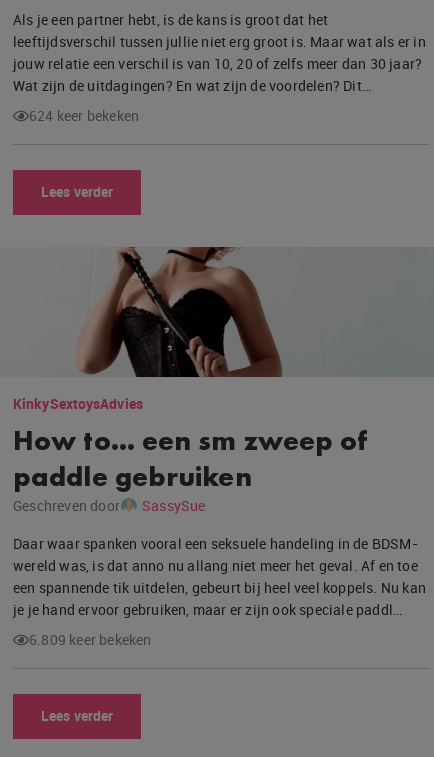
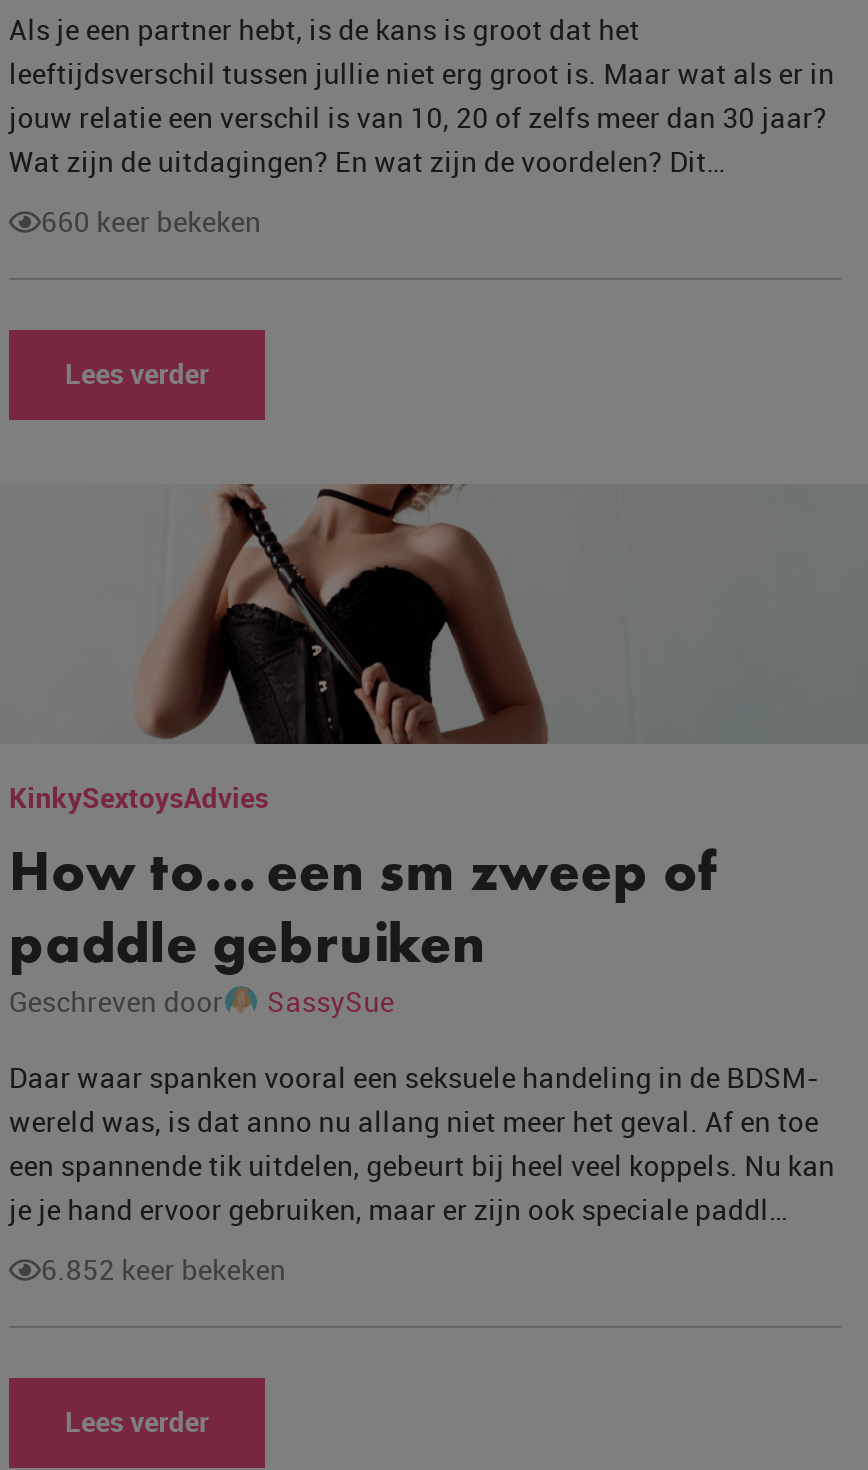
[29,106,139,125] 624 keer bekeken -> [41,202,261,240] 660 keer bekeken
[29,630,152,649] 6.809 keer bekeken -> [41,1250,286,1288] 6.852 keer bekeken

